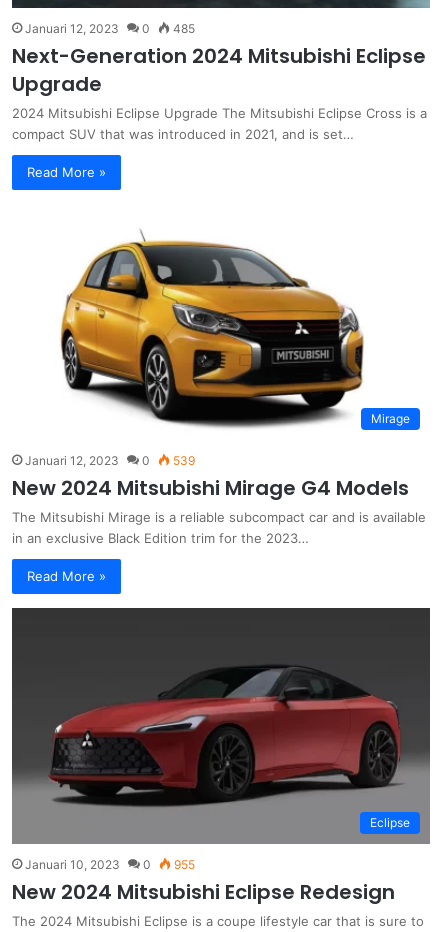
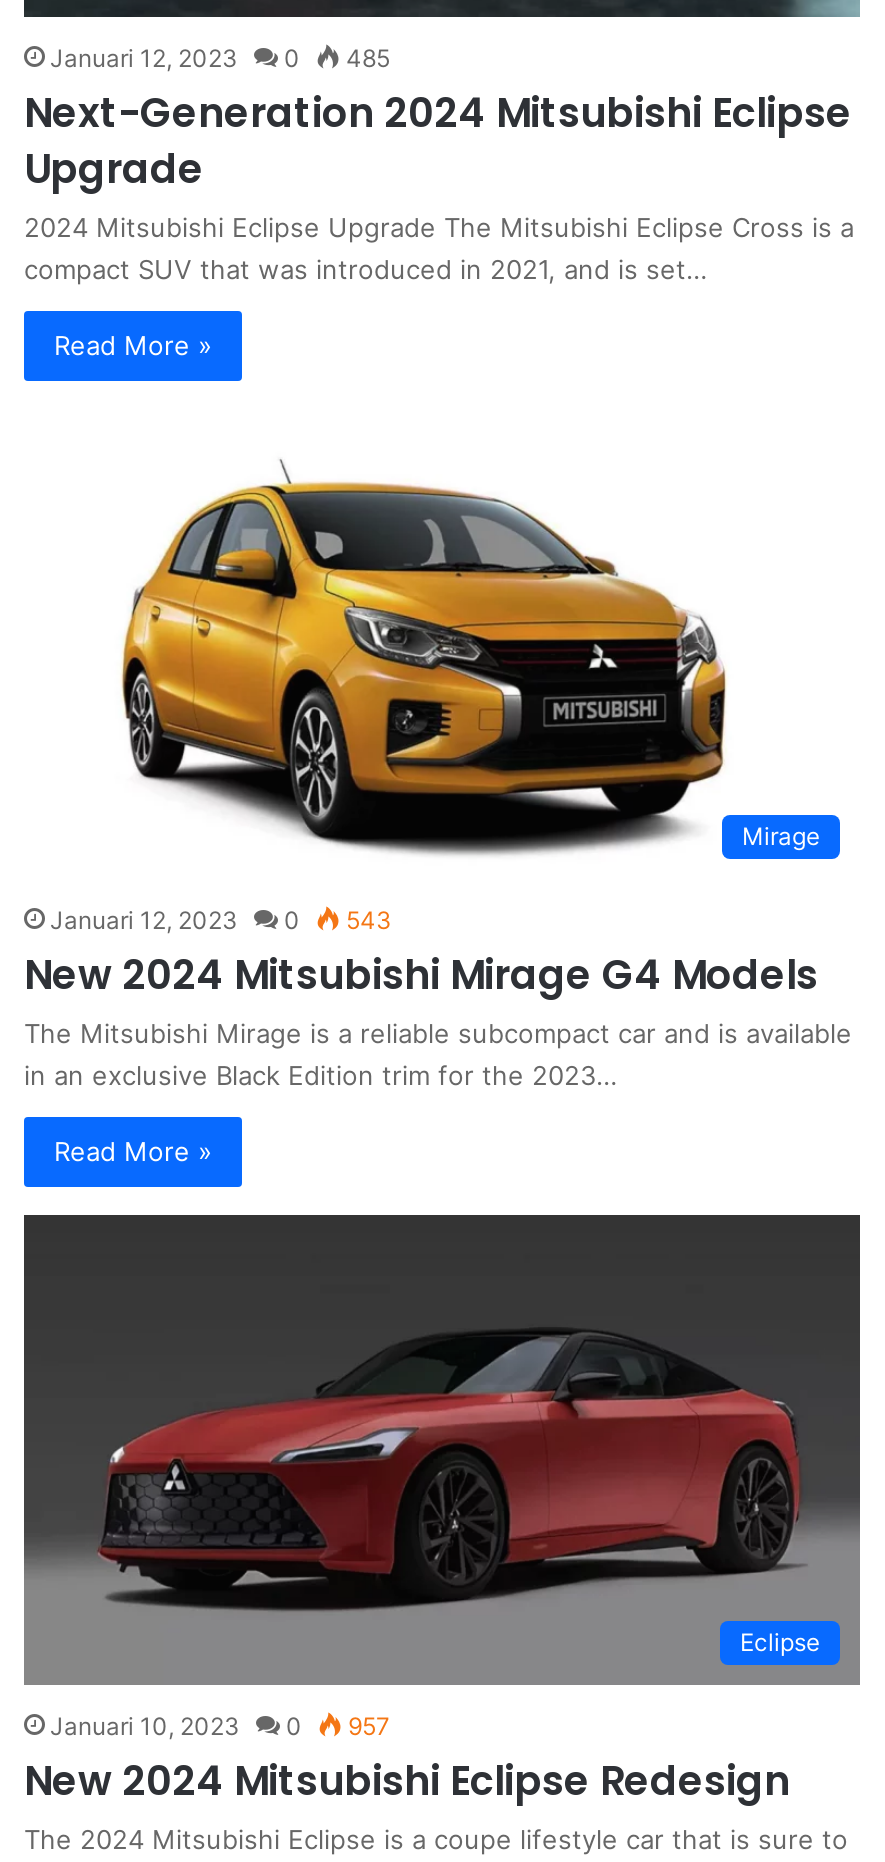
[25,453,195,468] Januari 12, 2023 0 539 -> [50,905,392,935] Januari 12, 2023 0 543
[25,857,195,872] Januari 10, 2023 0 955 -> [50,1711,390,1741] Januari 10, 2023 0 957

